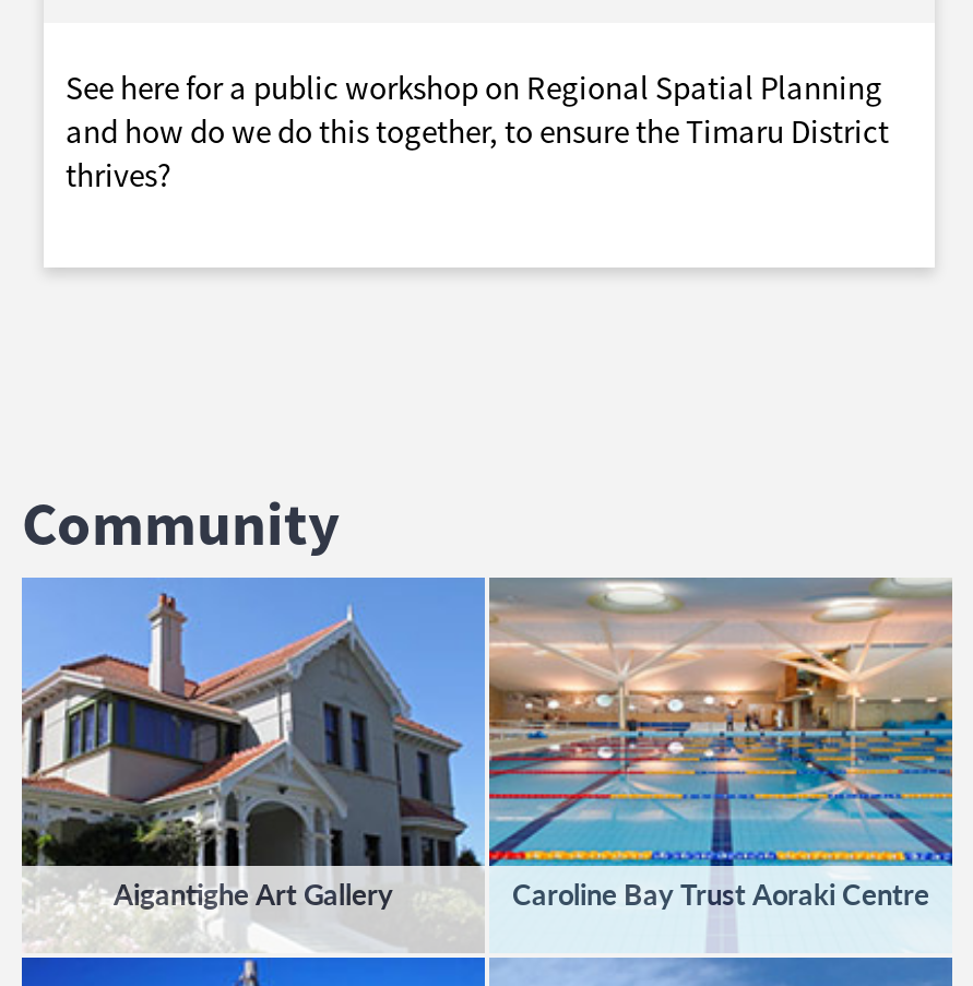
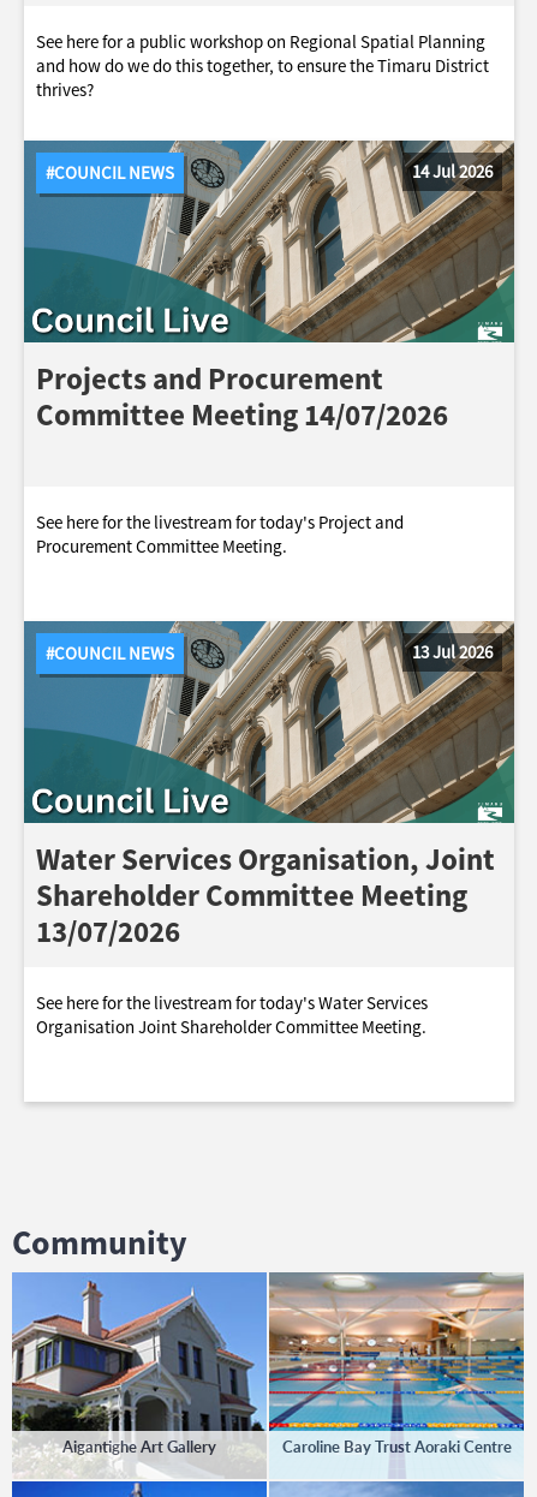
none -> [23,139,515,344] [image] | #COUNCIL NEWS | 14 Jul 2026
none -> [23,620,515,824] [image] | #COUNCIL NEWS | 13 Jul 2026
none -> [36,359,448,557] Projects and Procurement | Committee Meeting 14/07/2026 | See here for the livestream for today's Project and | Procurement Committee Meeting.
none -> [36,839,495,1037] Water Services Organisation, Joint | Shareholder Committee Meeting | 13/07/2026 | See here for the livestream for today's Water Services | Organisation Joint Shareholder Committee Meeting.

